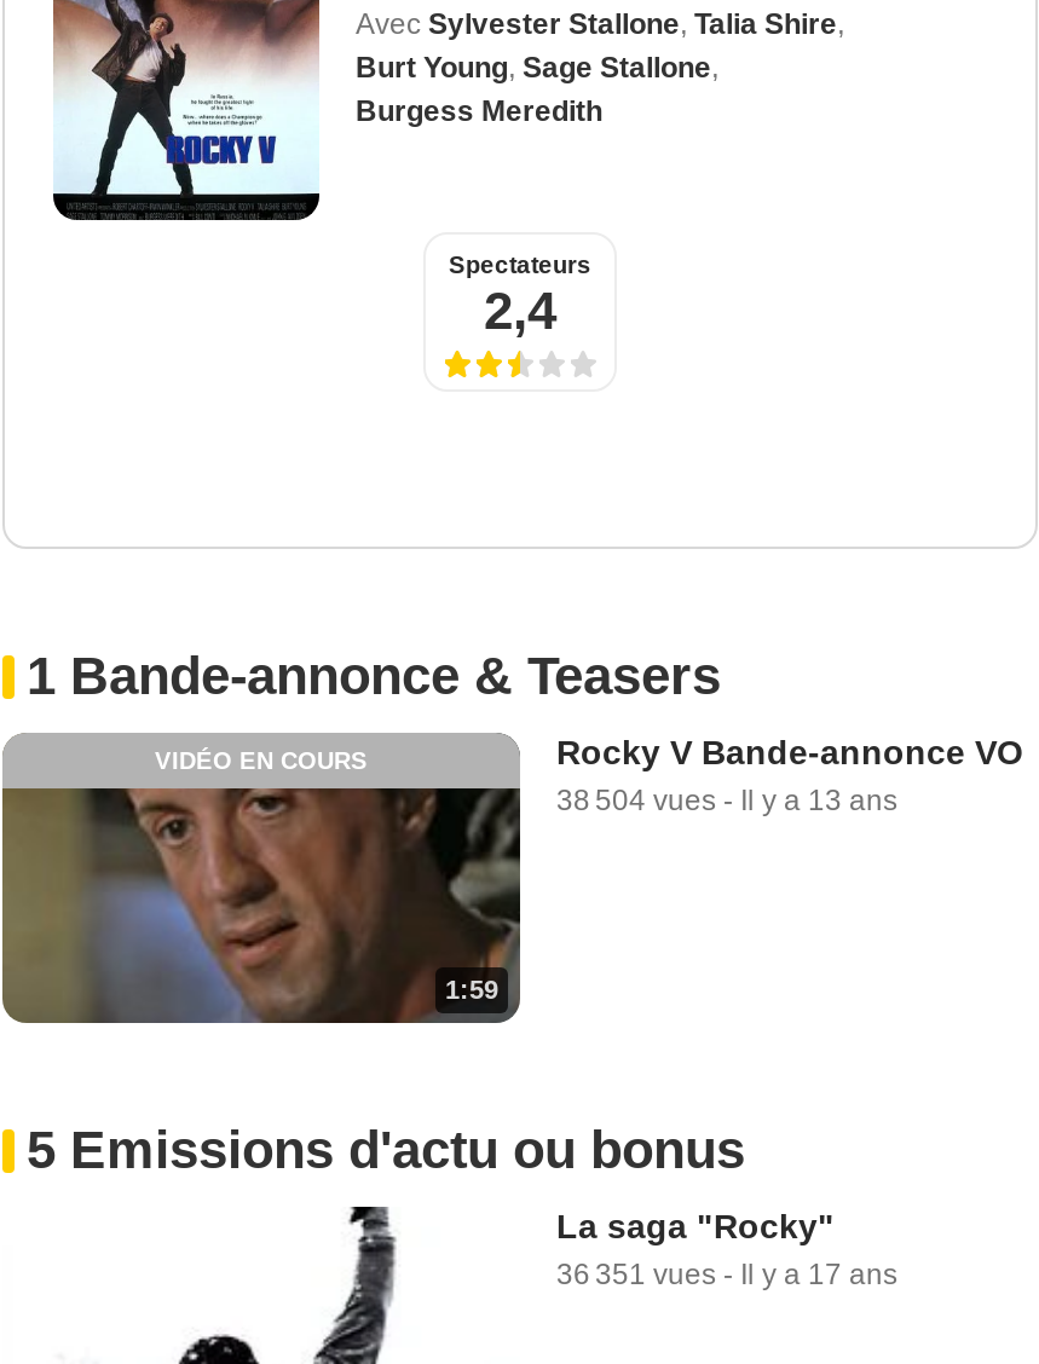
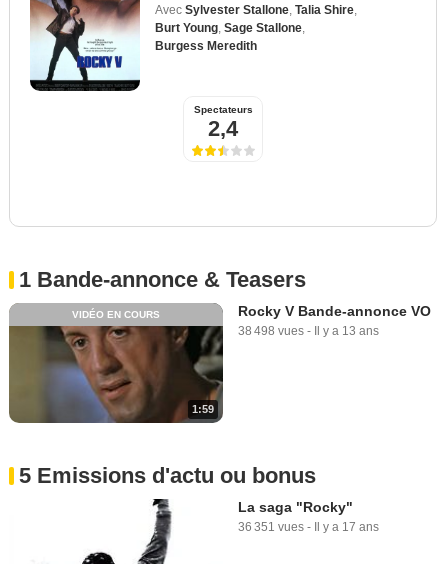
[556,783,897,817] 38 504 vues - Il y a 13 ans -> [238,324,379,338] 38 498 vues - Il y a 13 ans

